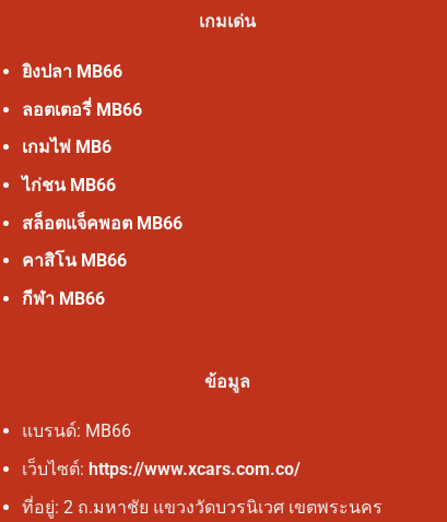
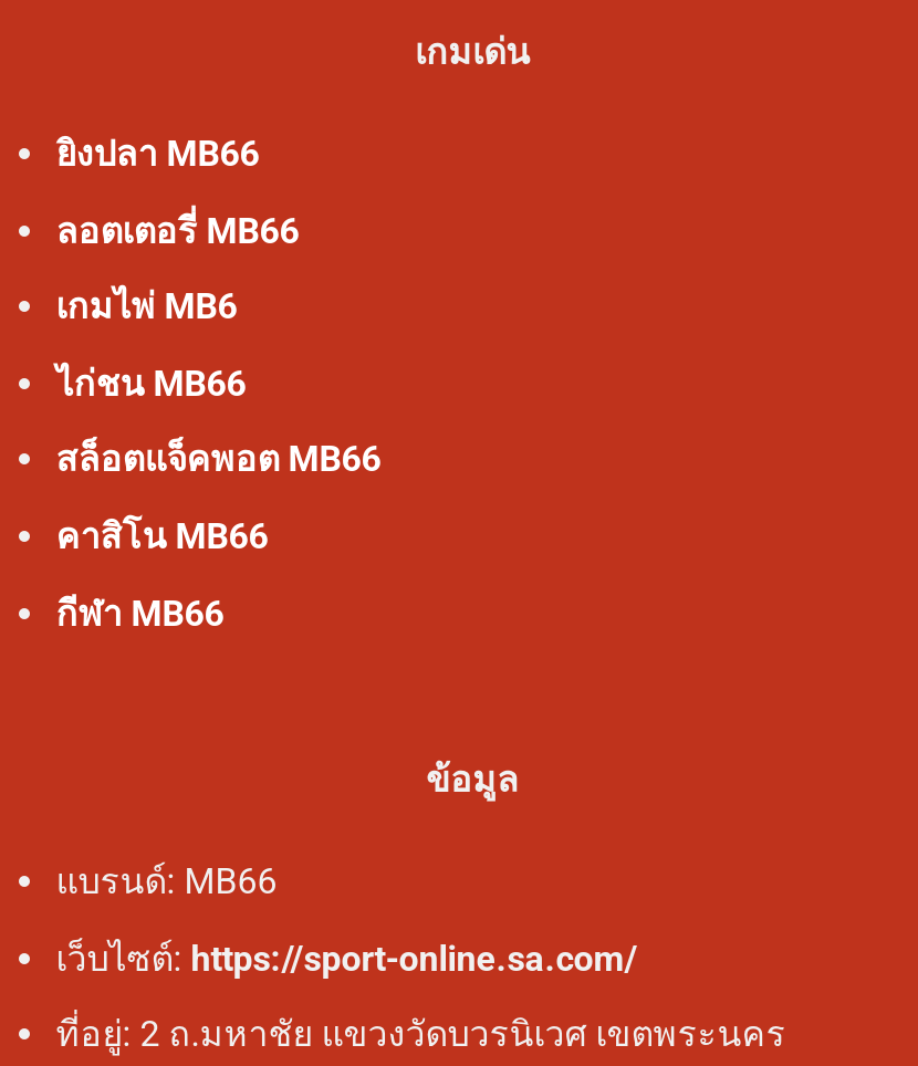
[22,459,300,479] เว็บไซต์: https://www.xcars.com.co/ -> [56,938,638,980] เว็บไซต์: https://sport-online.sa.com/

